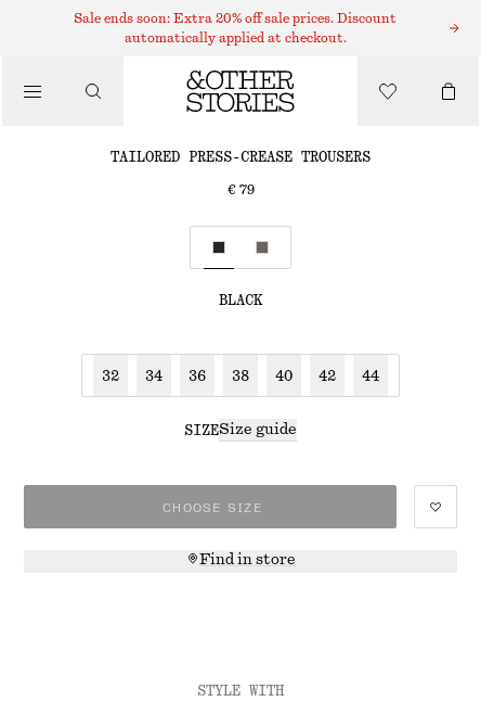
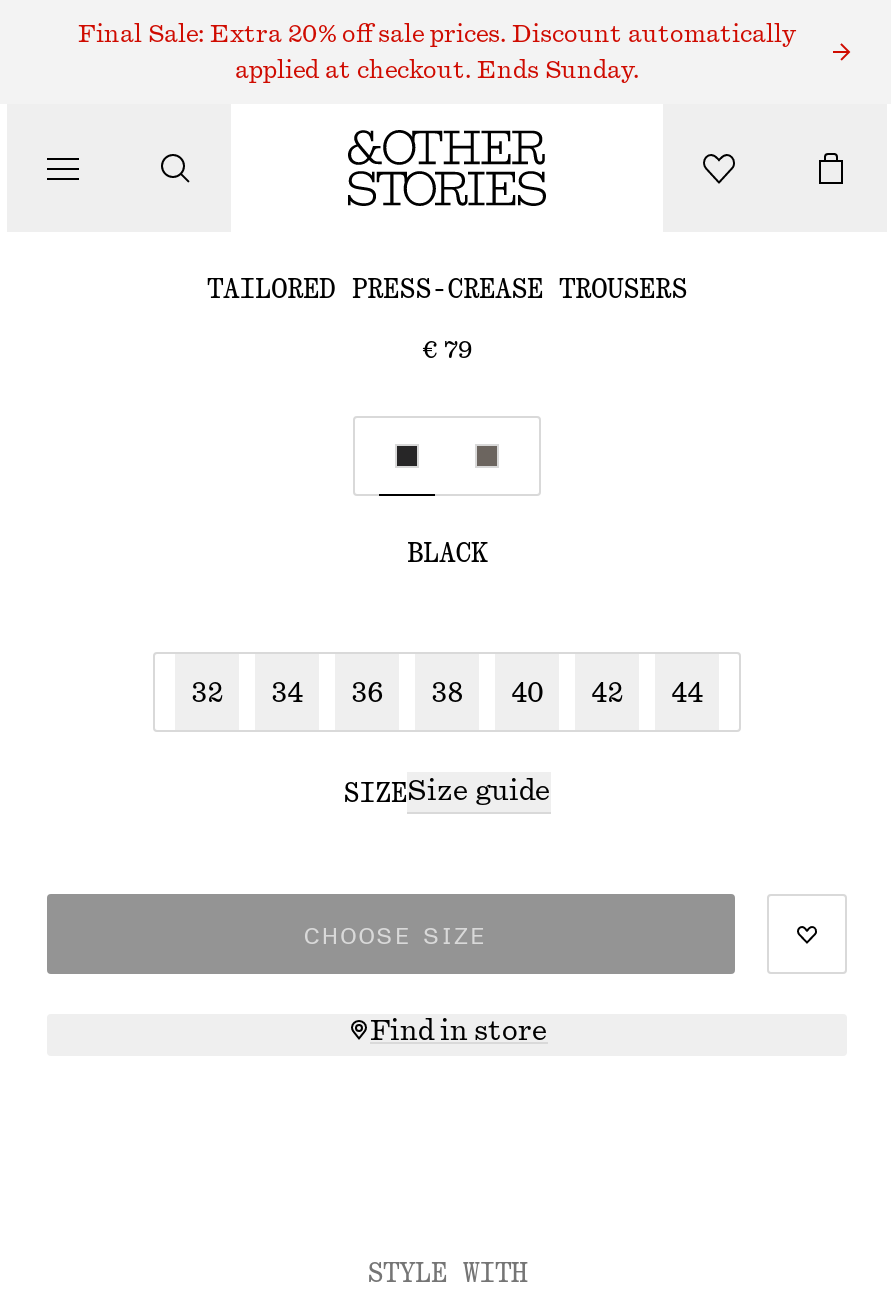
[74,12,396,25] Sale ends soon: Extra 20% off sale prices. Discount -> [78,22,796,46] Final Sale: Extra 20% off sale prices. Discount automatically
[124,31,346,44] automatically applied at checkout. -> [235,58,639,82] applied at checkout. Ends Sunday.

